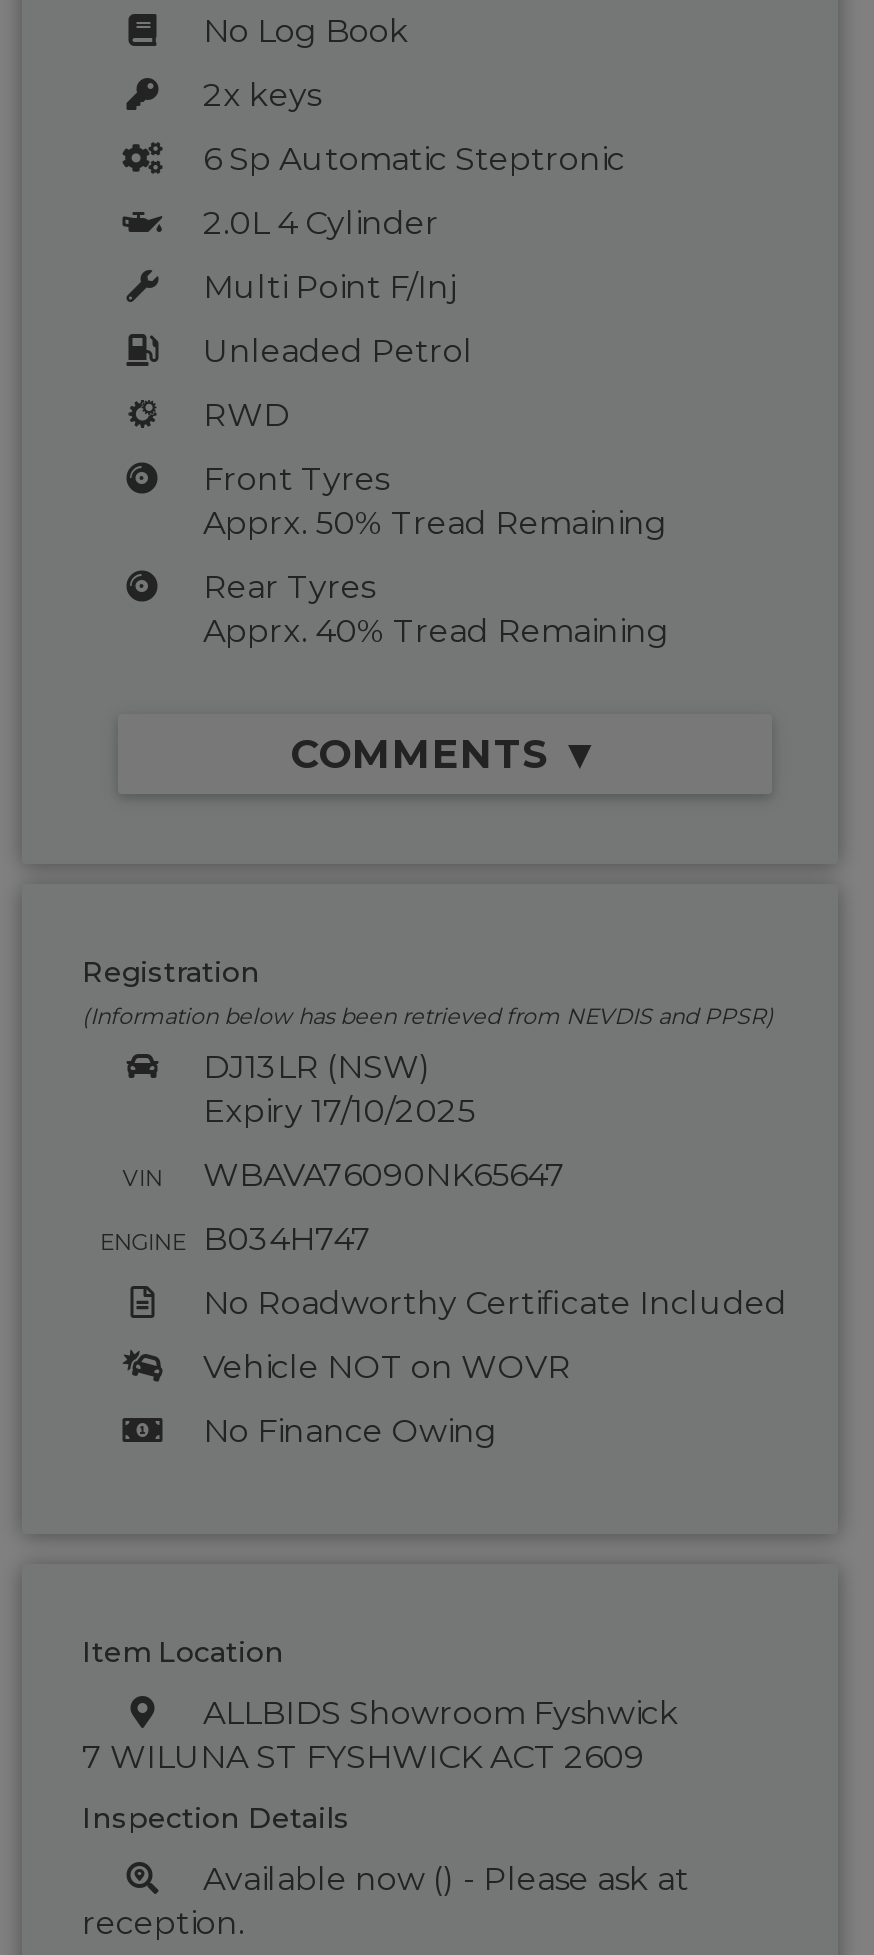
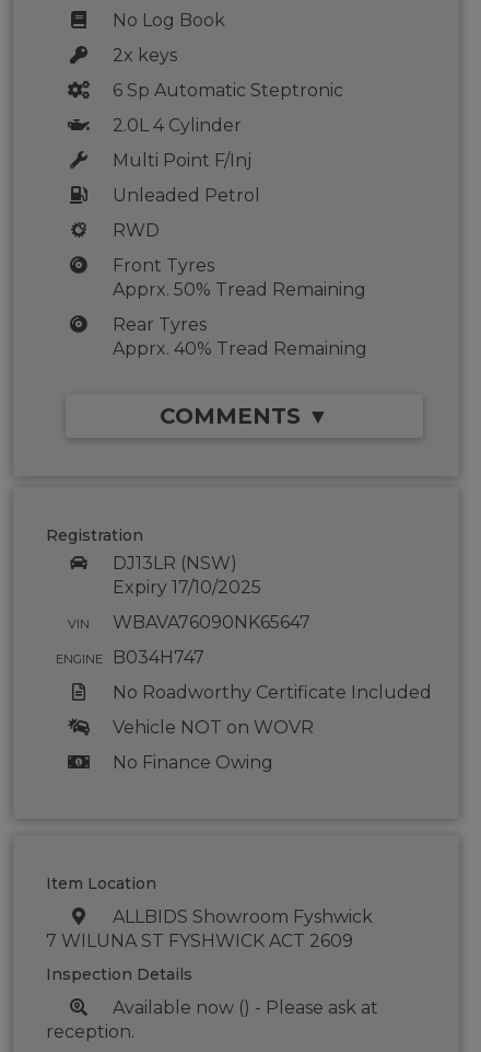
[82,1003,774,1031] (Information below has been retrieved from NEVDIS and PPSR) -> none

